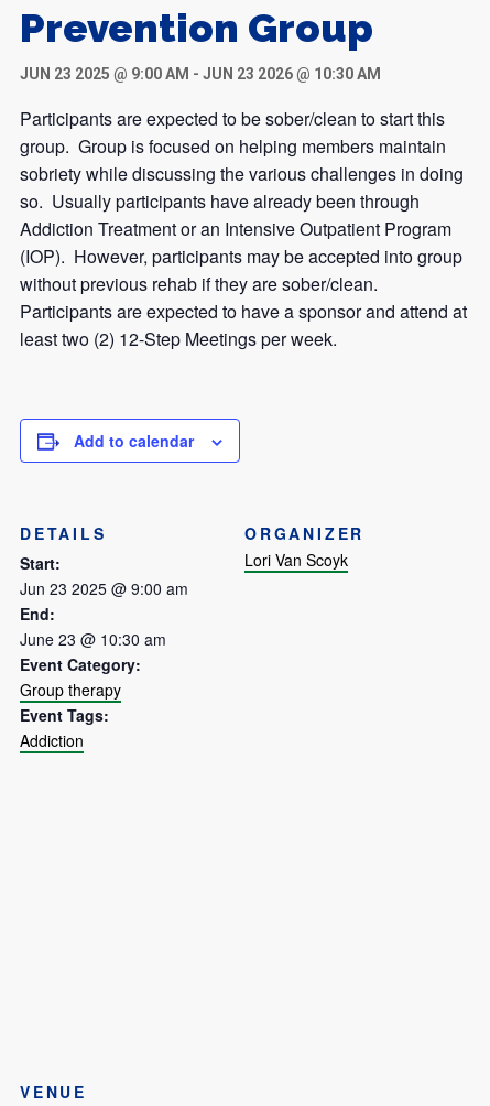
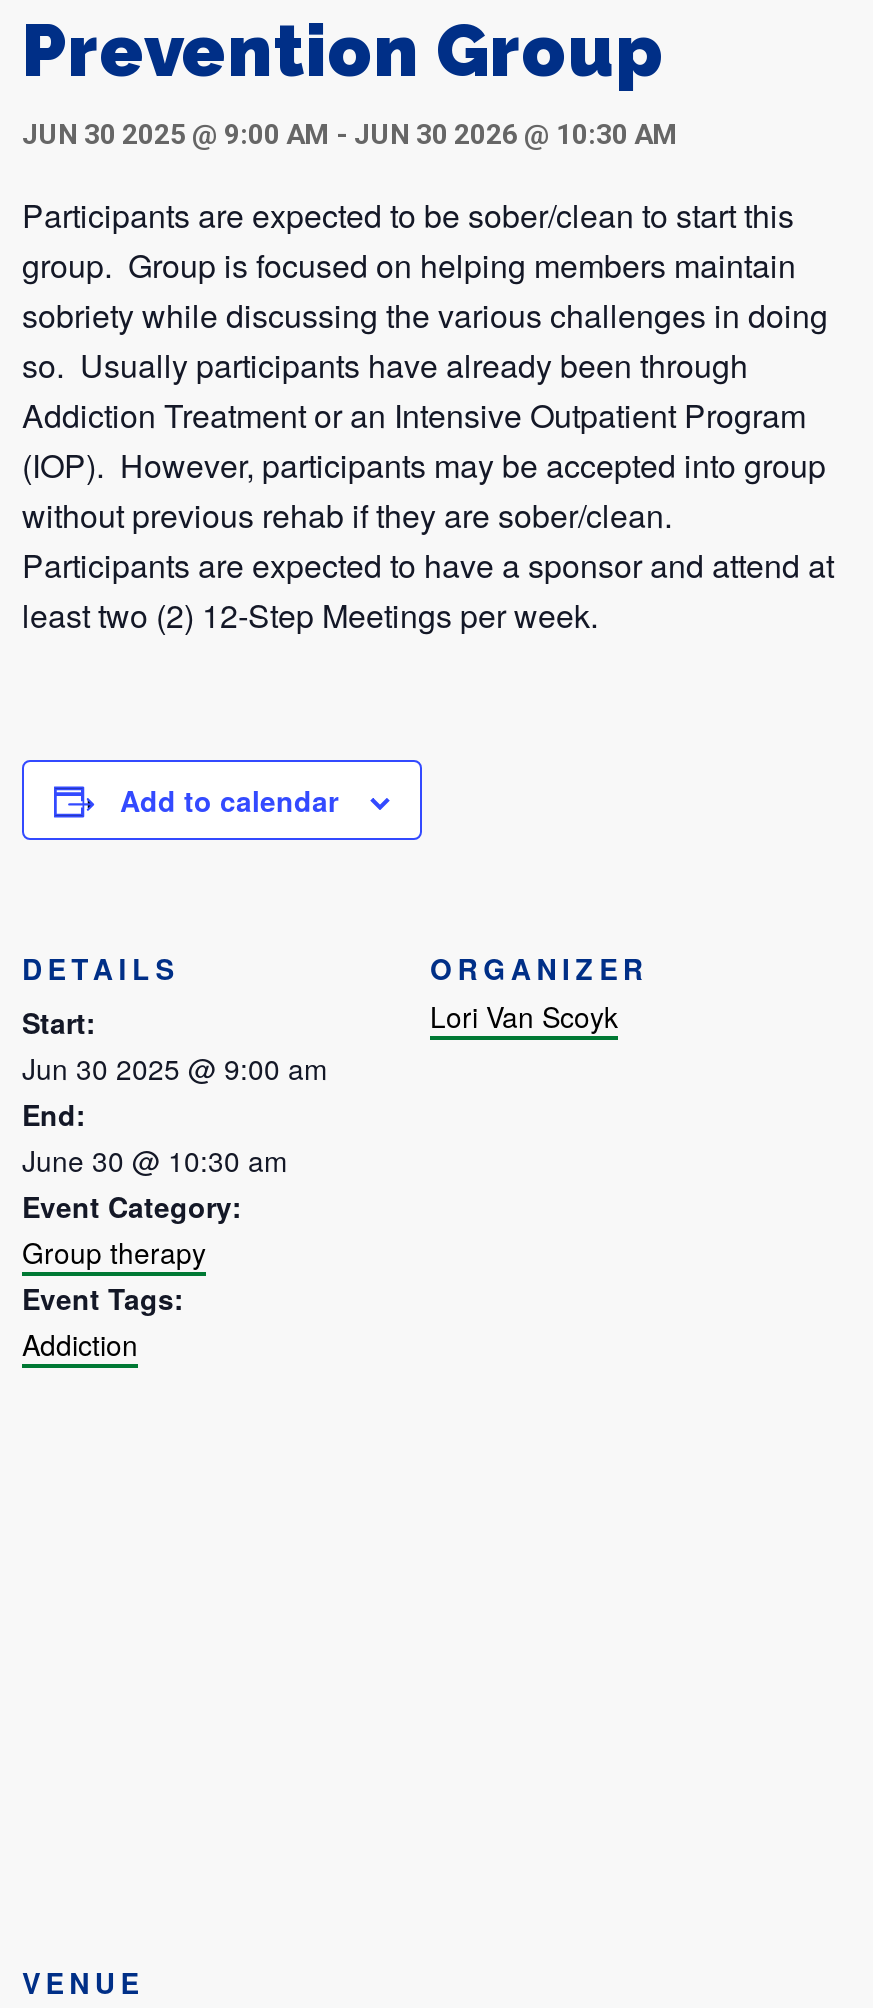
[20,65,381,83] JUN 23 2025 @ 9:00 AM - JUN 23 2026 @ 10:30 AM -> [22,118,678,150] JUN 30 2025 @ 9:00 AM - JUN 30 2026 @ 10:30 AM
[20,577,188,599] Jun 23 2025 @ 9:00 am -> [22,1048,328,1088] Jun 30 2025 @ 9:00 am
[20,628,166,650] June 23 @ 10:30 am -> [22,1140,288,1180] June 30 @ 10:30 am

